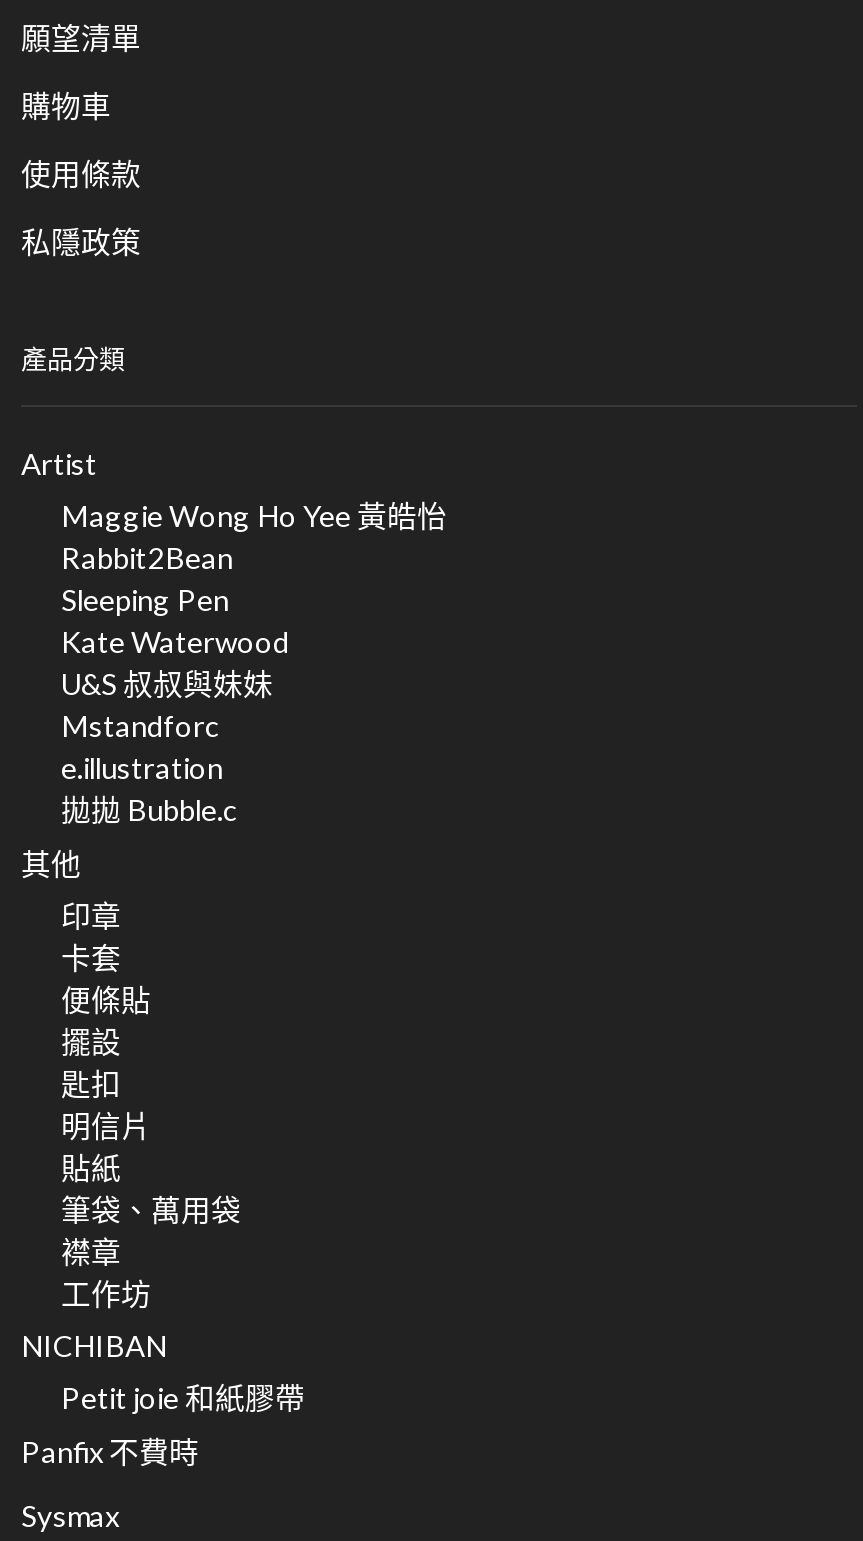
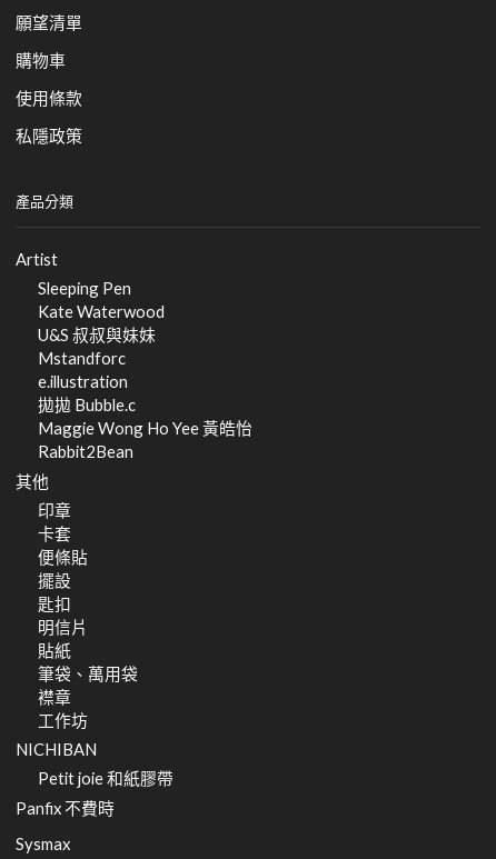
moved [61,497,447,575] -> [38,418,252,461]: Maggie Wong Ho Yee 黃皓怡 | Rabbit2Bean
moved [61,581,289,827] -> [38,278,165,414]: Sleeping Pen | Kate Waterwood | U&S 叔叔與妹妹 | Mstandforc | e.illustration | 拋拋 Bubble.c

